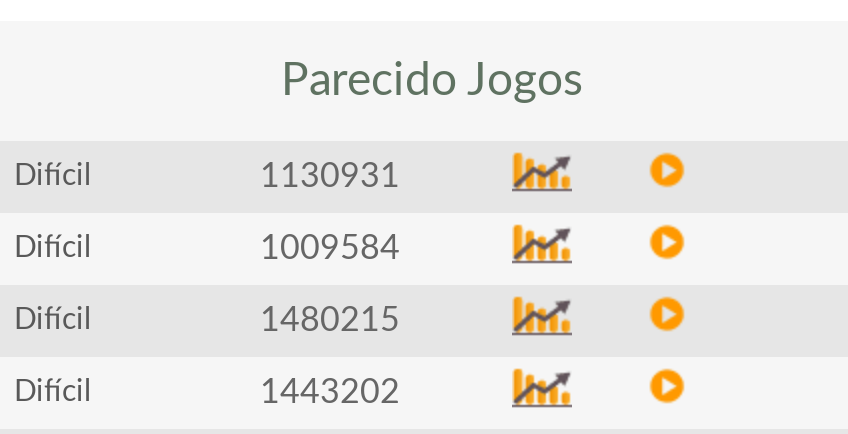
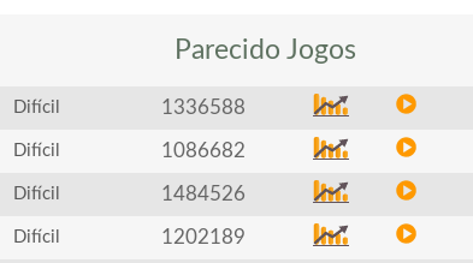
[260,159,400,193] 1130931 -> [161,97,246,118] 1336588
[260,231,400,265] 1009584 -> [161,141,246,161] 1086682
[260,303,400,337] 1480215 -> [161,184,246,204] 1484526
[260,375,400,409] 1443202 -> [161,227,246,247] 1202189

